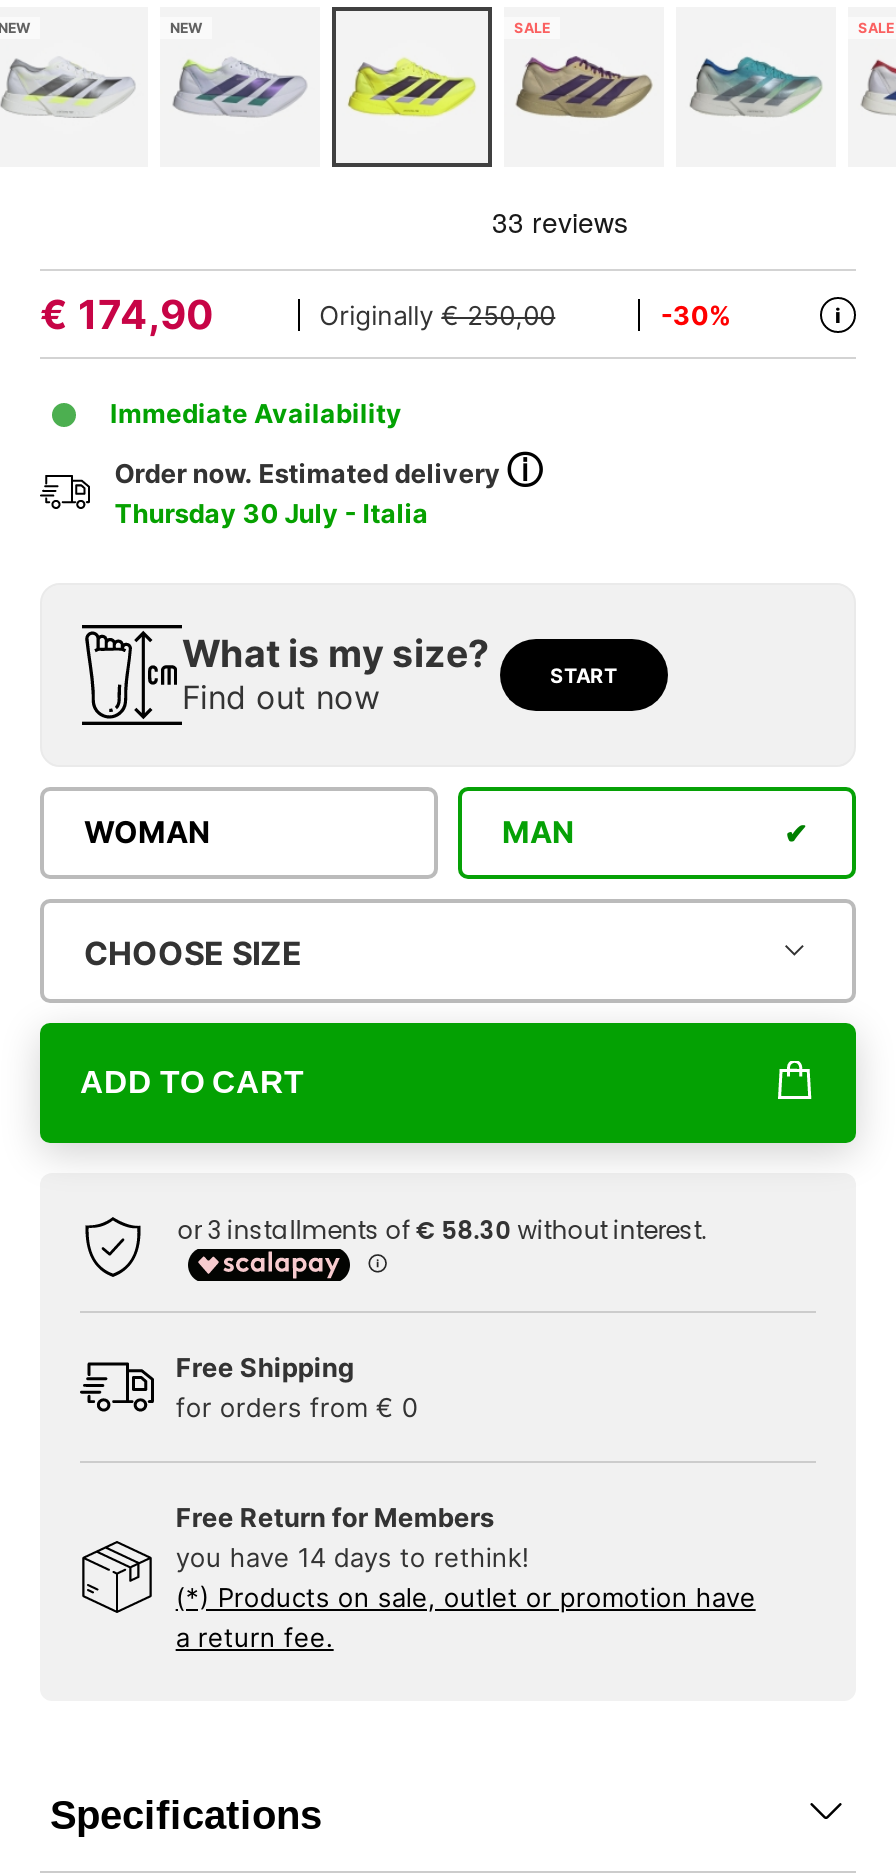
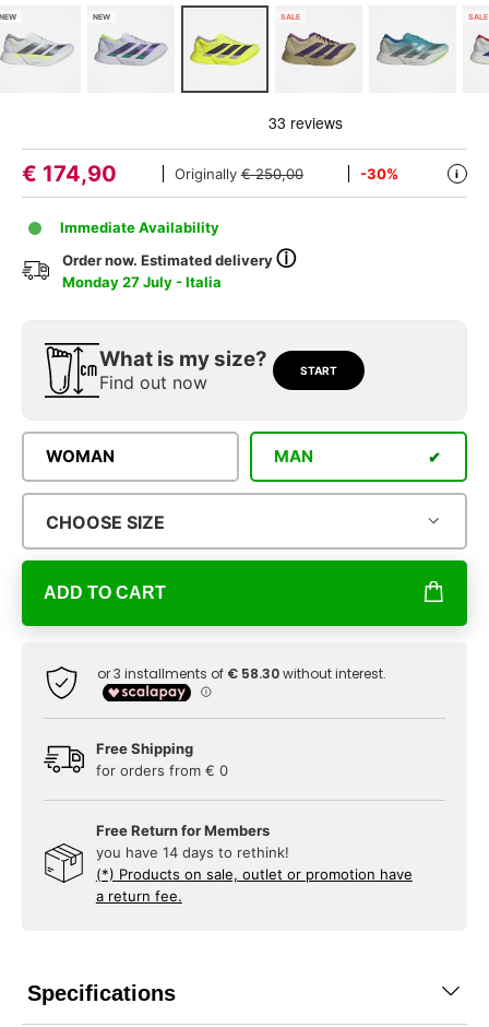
[114,497,428,529] Thursday 30 July - Italia -> [62,273,222,291] Monday 27 July - Italia

